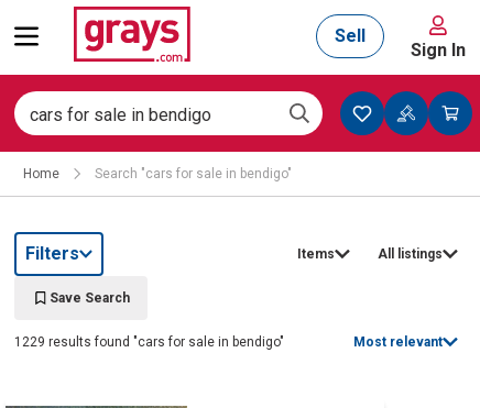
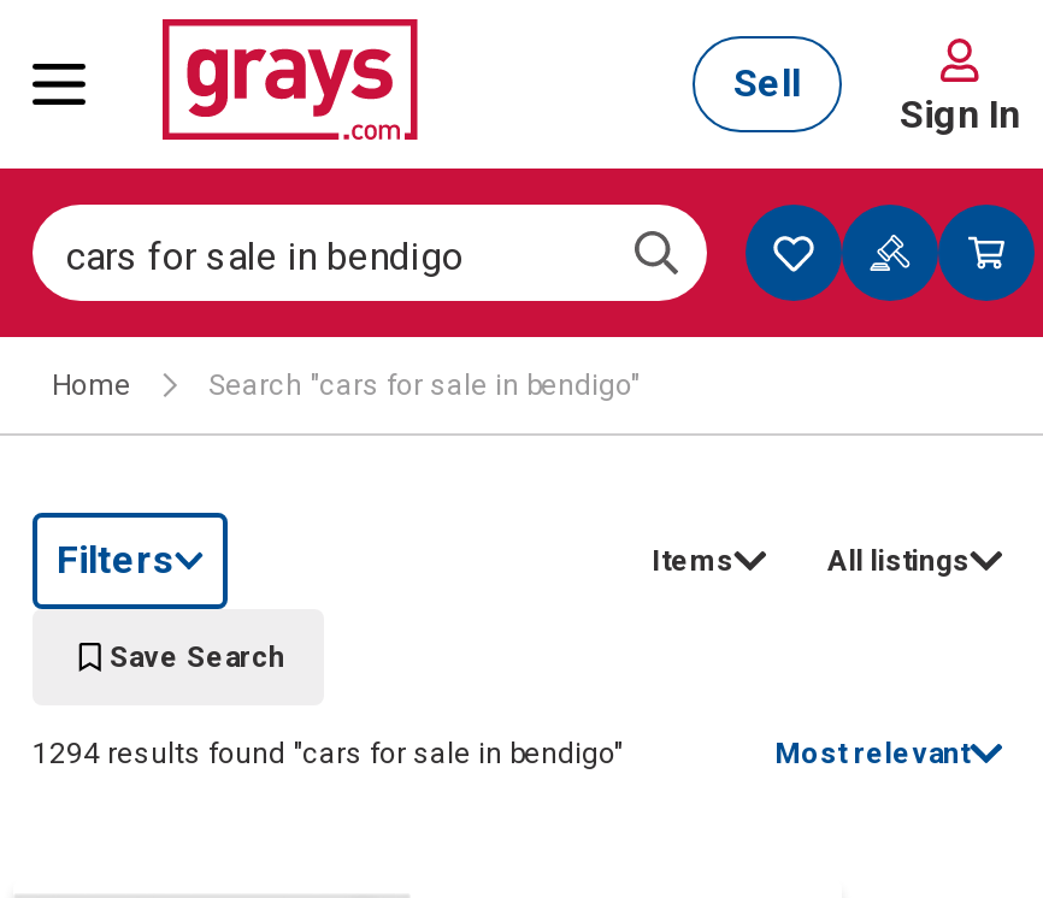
[14,334,284,350] 1229 results found "cars for sale in bendigo" -> [33,737,623,770] 1294 results found "cars for sale in bendigo"

